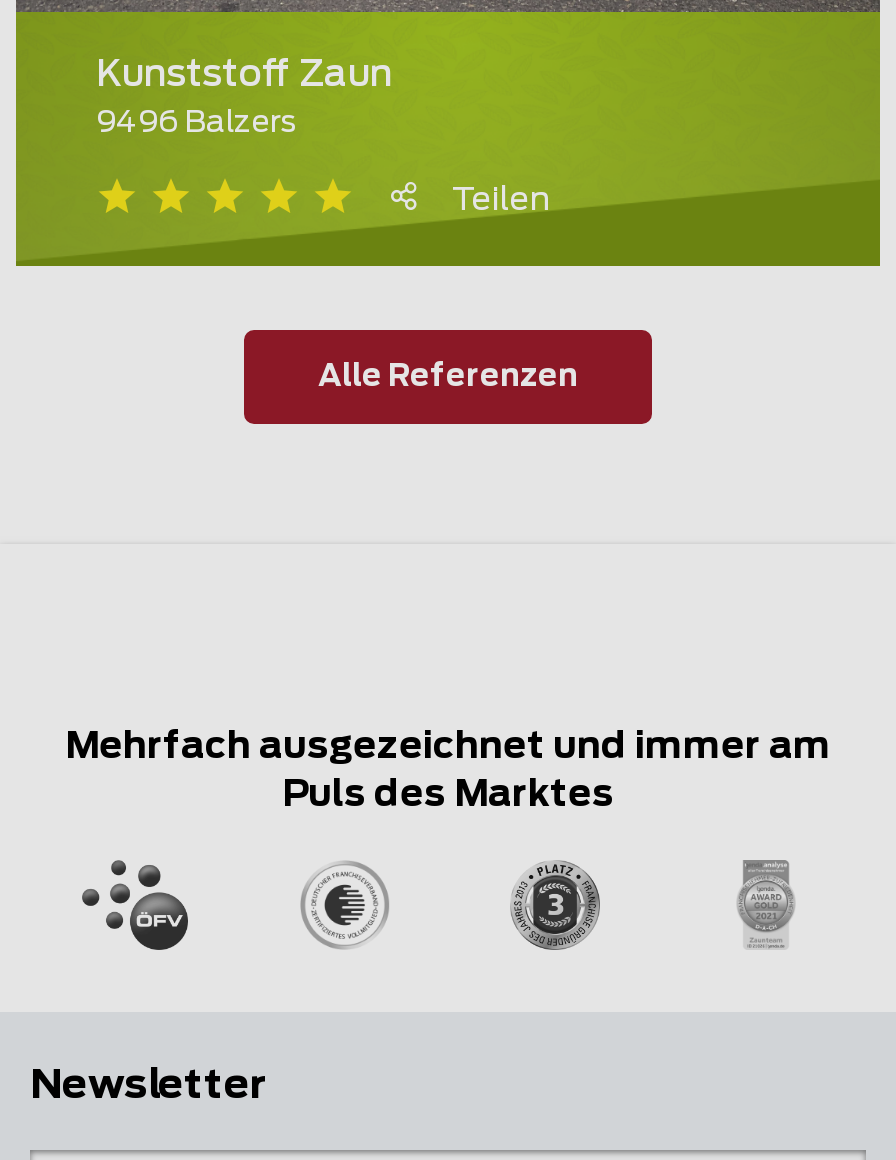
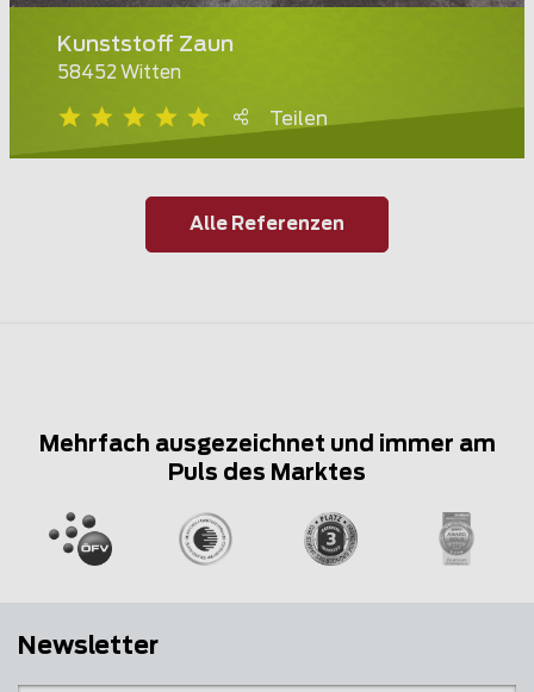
[96,109,296,139] 9496 Balzers -> [57,65,181,83] 58452 Witten

